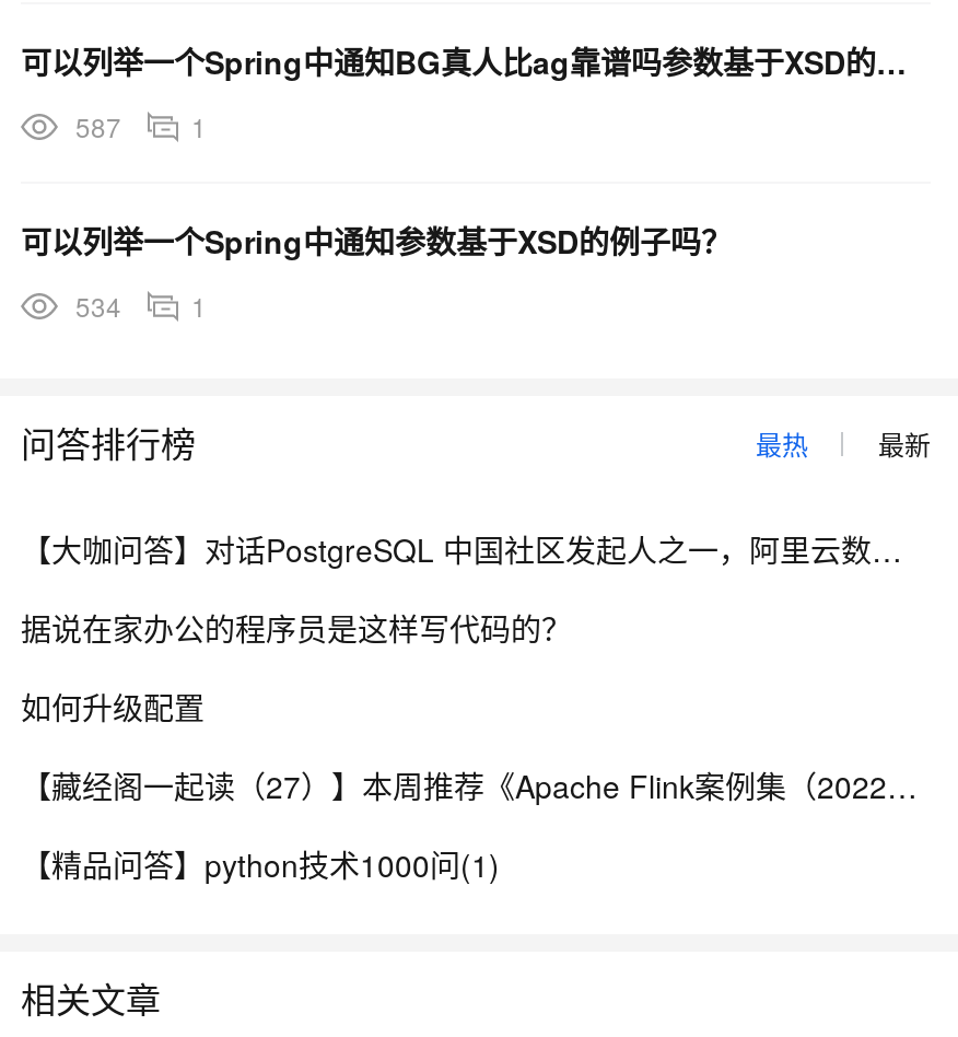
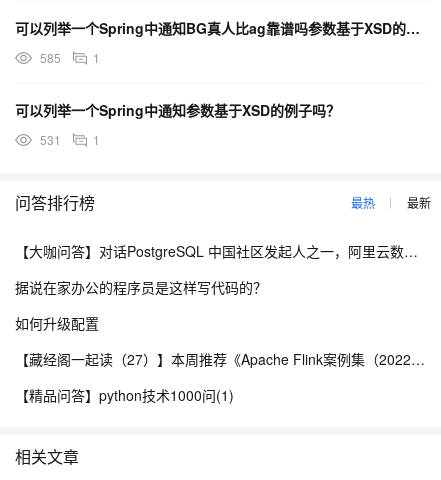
[75,107,207,144] 587 1 -> [40,49,100,66] 585 1
[75,287,207,324] 534 1 -> [40,131,100,148] 531 1

